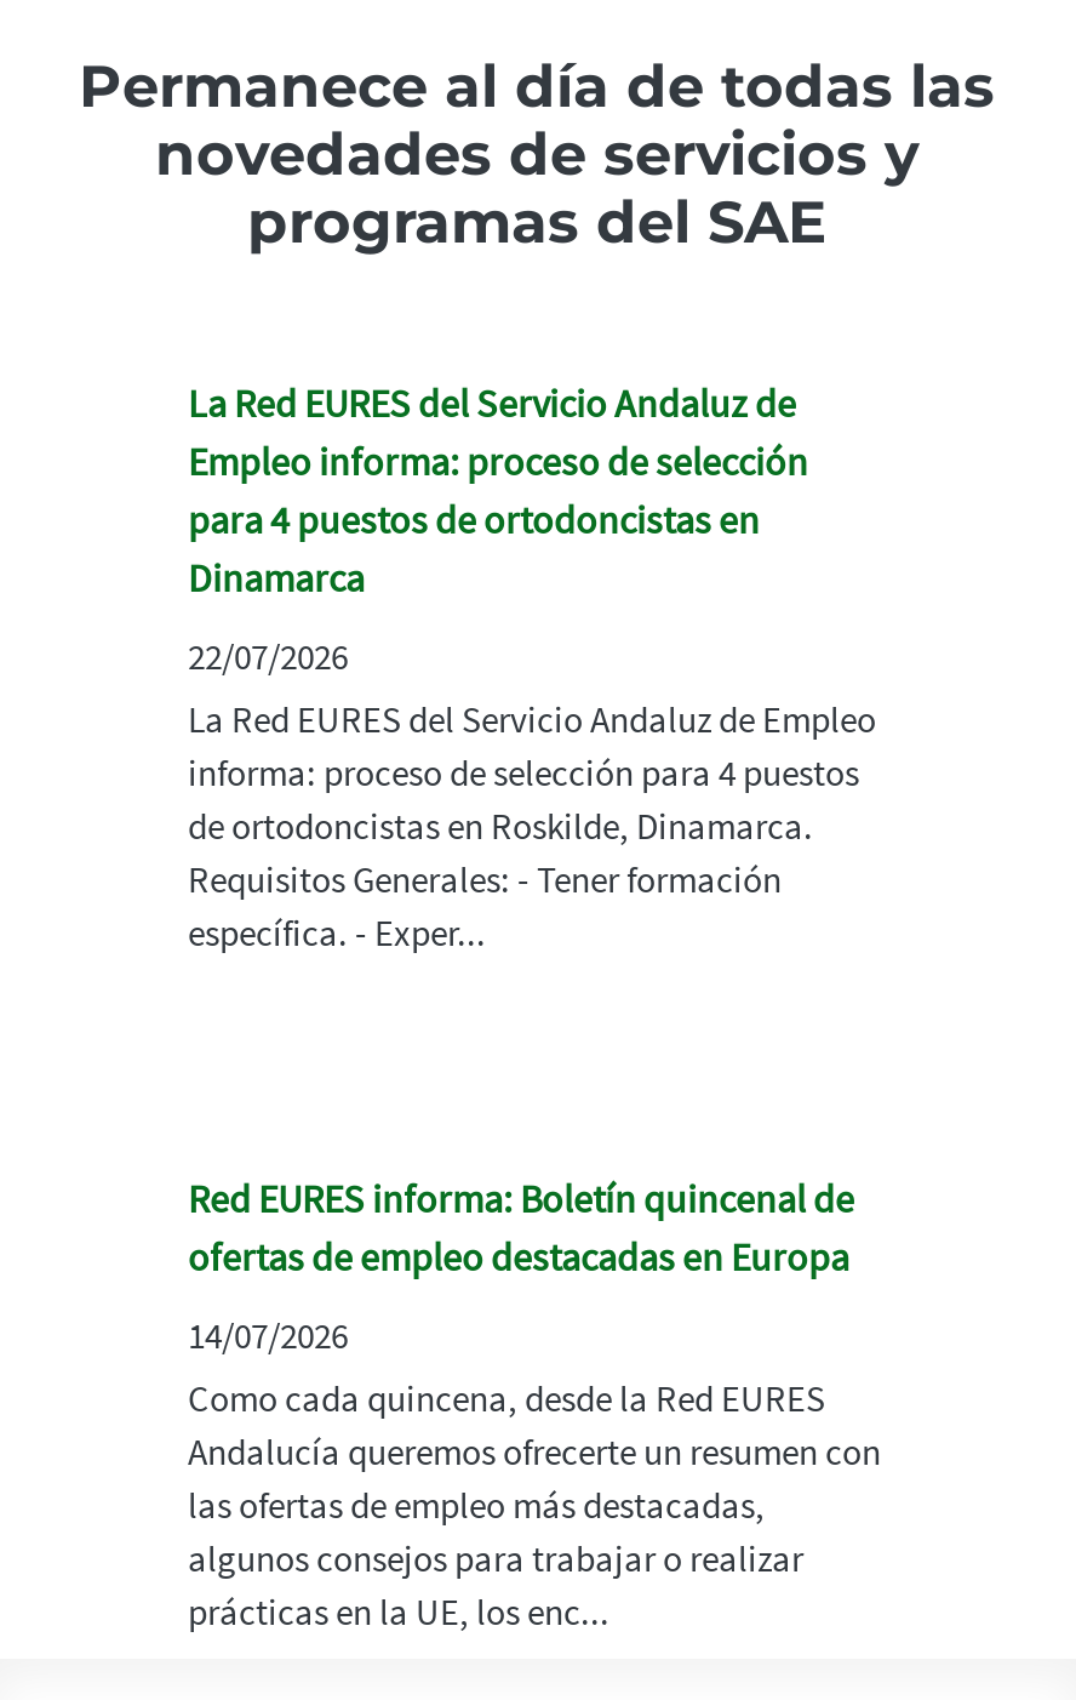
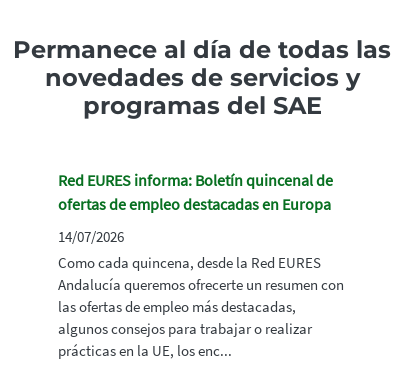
[188,378,876,955] La Red EURES del Servicio Andaluz de | Empleo informa: proceso de selección | para 4 puestos de ortodoncistas en | Dinamarca | 22/07/2026 | La Red EURES del Servicio Andaluz de Empleo | informa: proceso de selección para 4 puestos | de ortodoncistas en Roskilde, Dinamarca. | Requisitos Generales: - Tener formación | específica. - Exper... -> none

